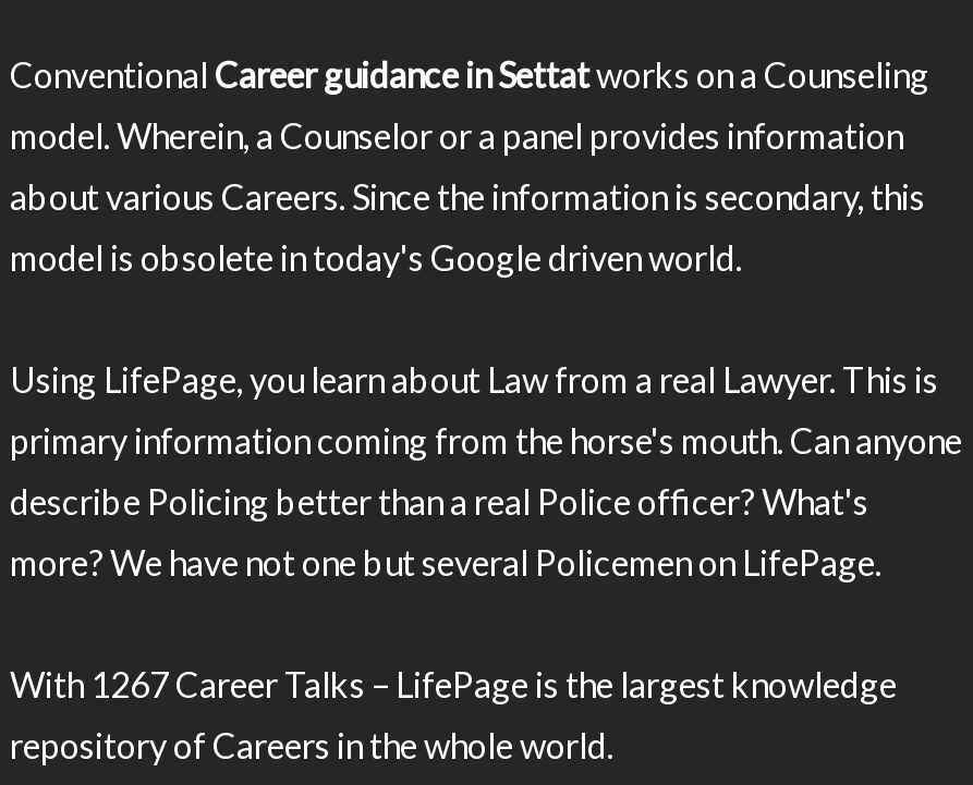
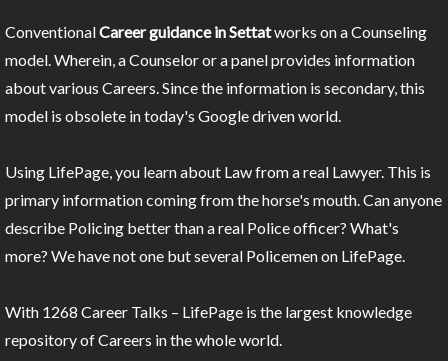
[10,664,897,705] With 1267 Career Talks – LifePage is the largest knowledge -> [5,302,412,321] With 1268 Career Talks – LifePage is the largest knowledge

